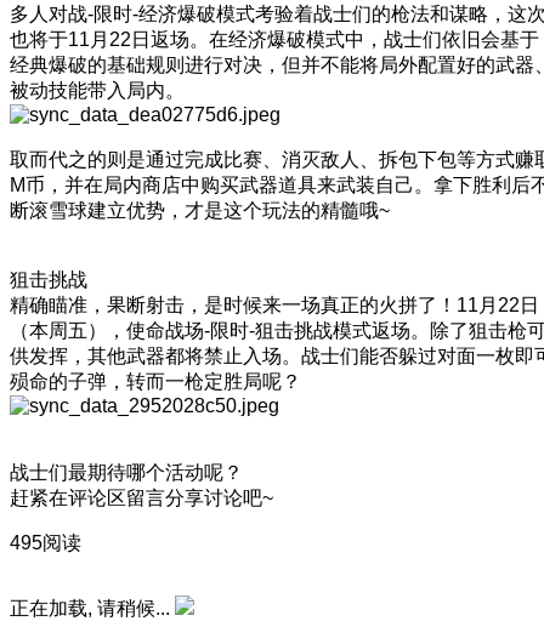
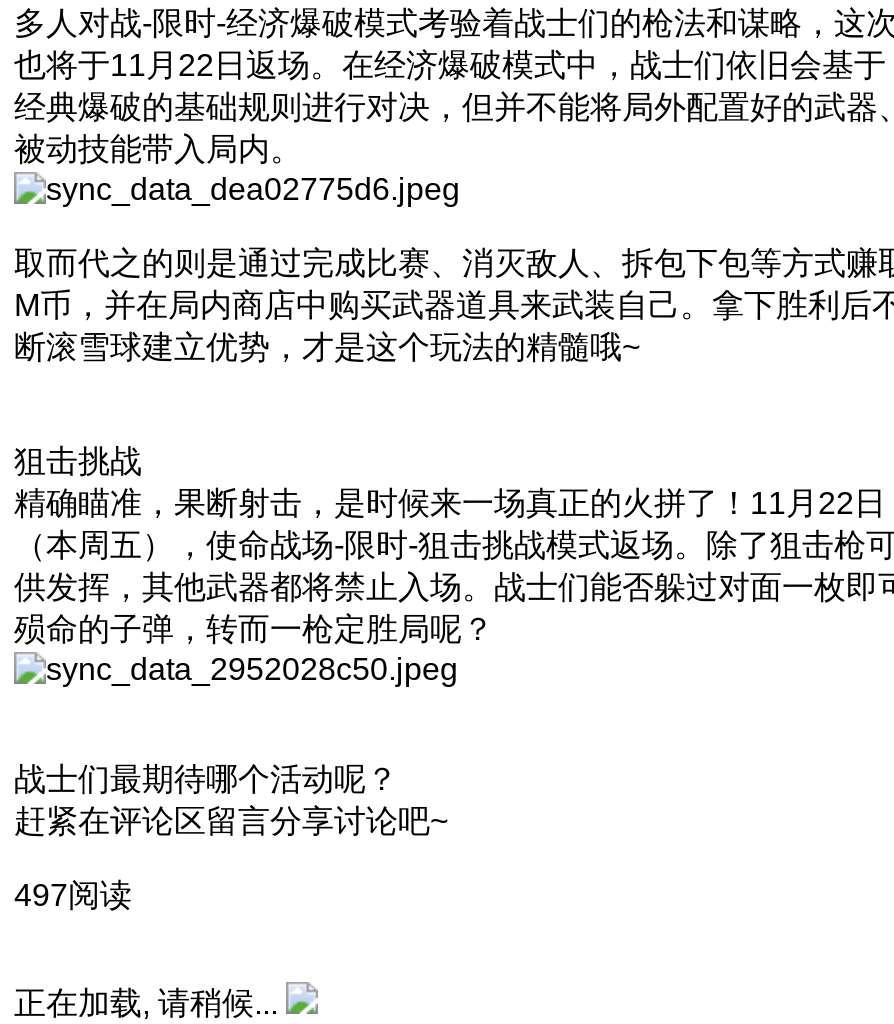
[10,532,81,553] 495阅读 -> [14,878,132,912] 497阅读

